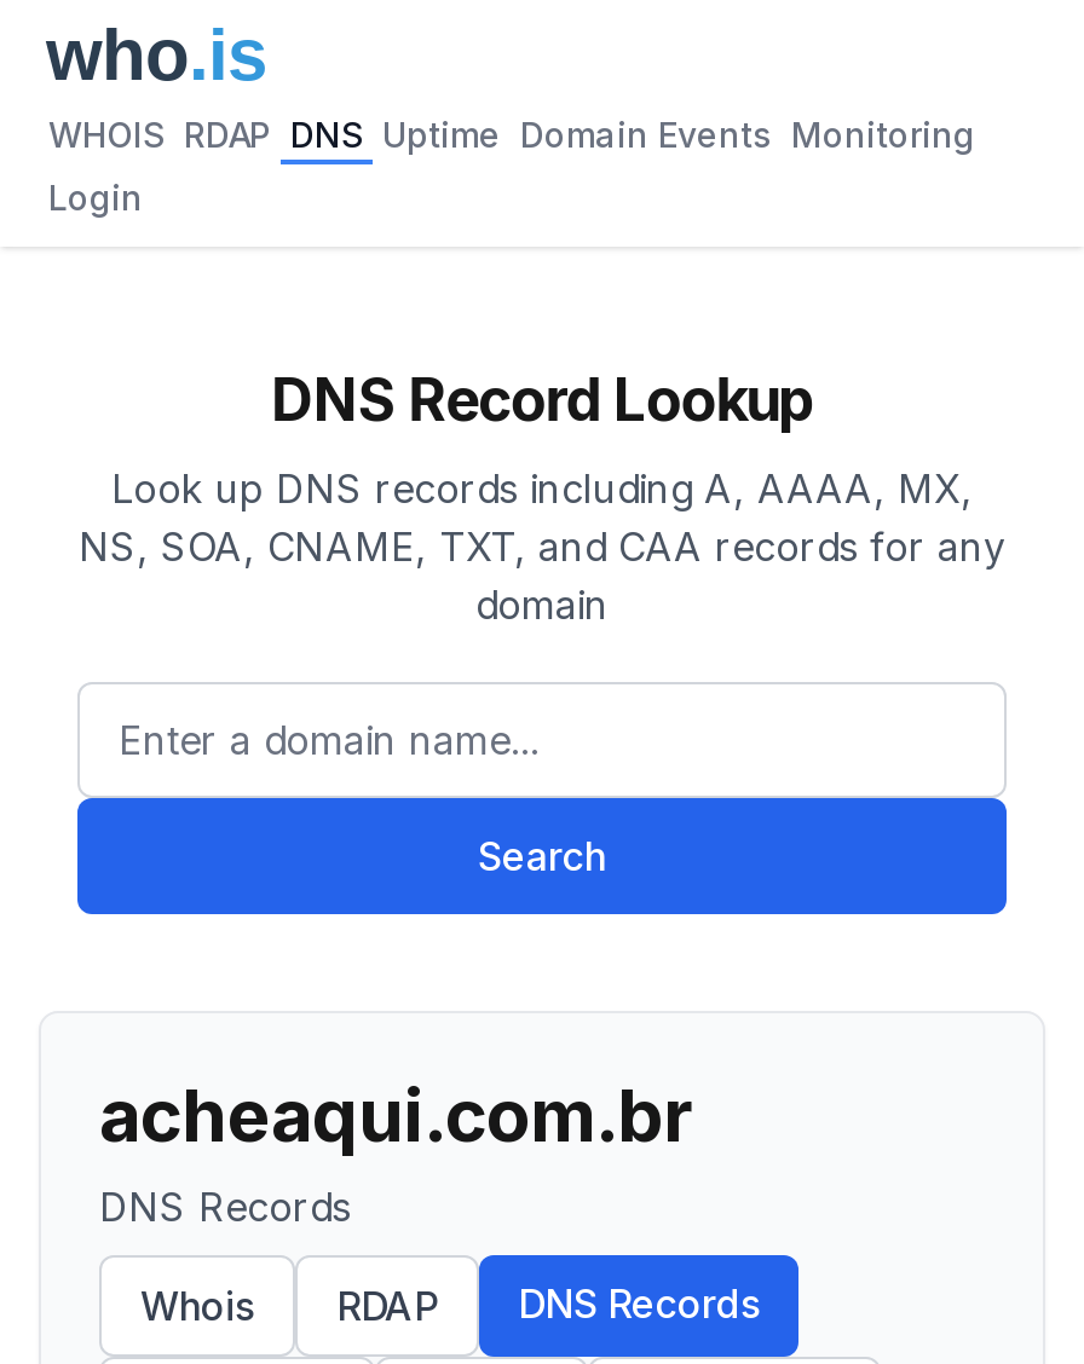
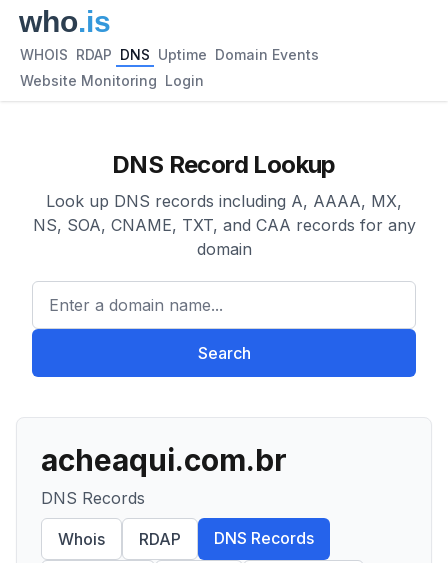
[48,114,975,155] WHOIS RDAP DNS Uptime Domain Events Monitoring -> [20,46,319,63] WHOIS RDAP DNS Uptime Domain Events
[48,177,143,218] Login -> [20,72,204,89] Website Monitoring Login

